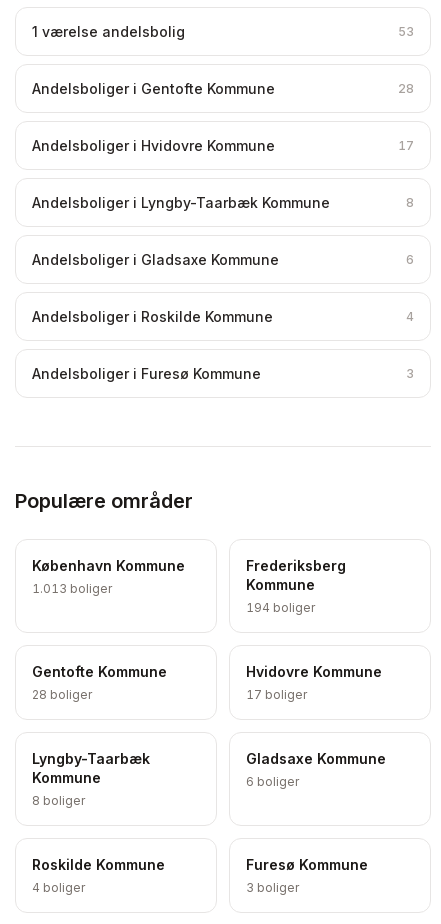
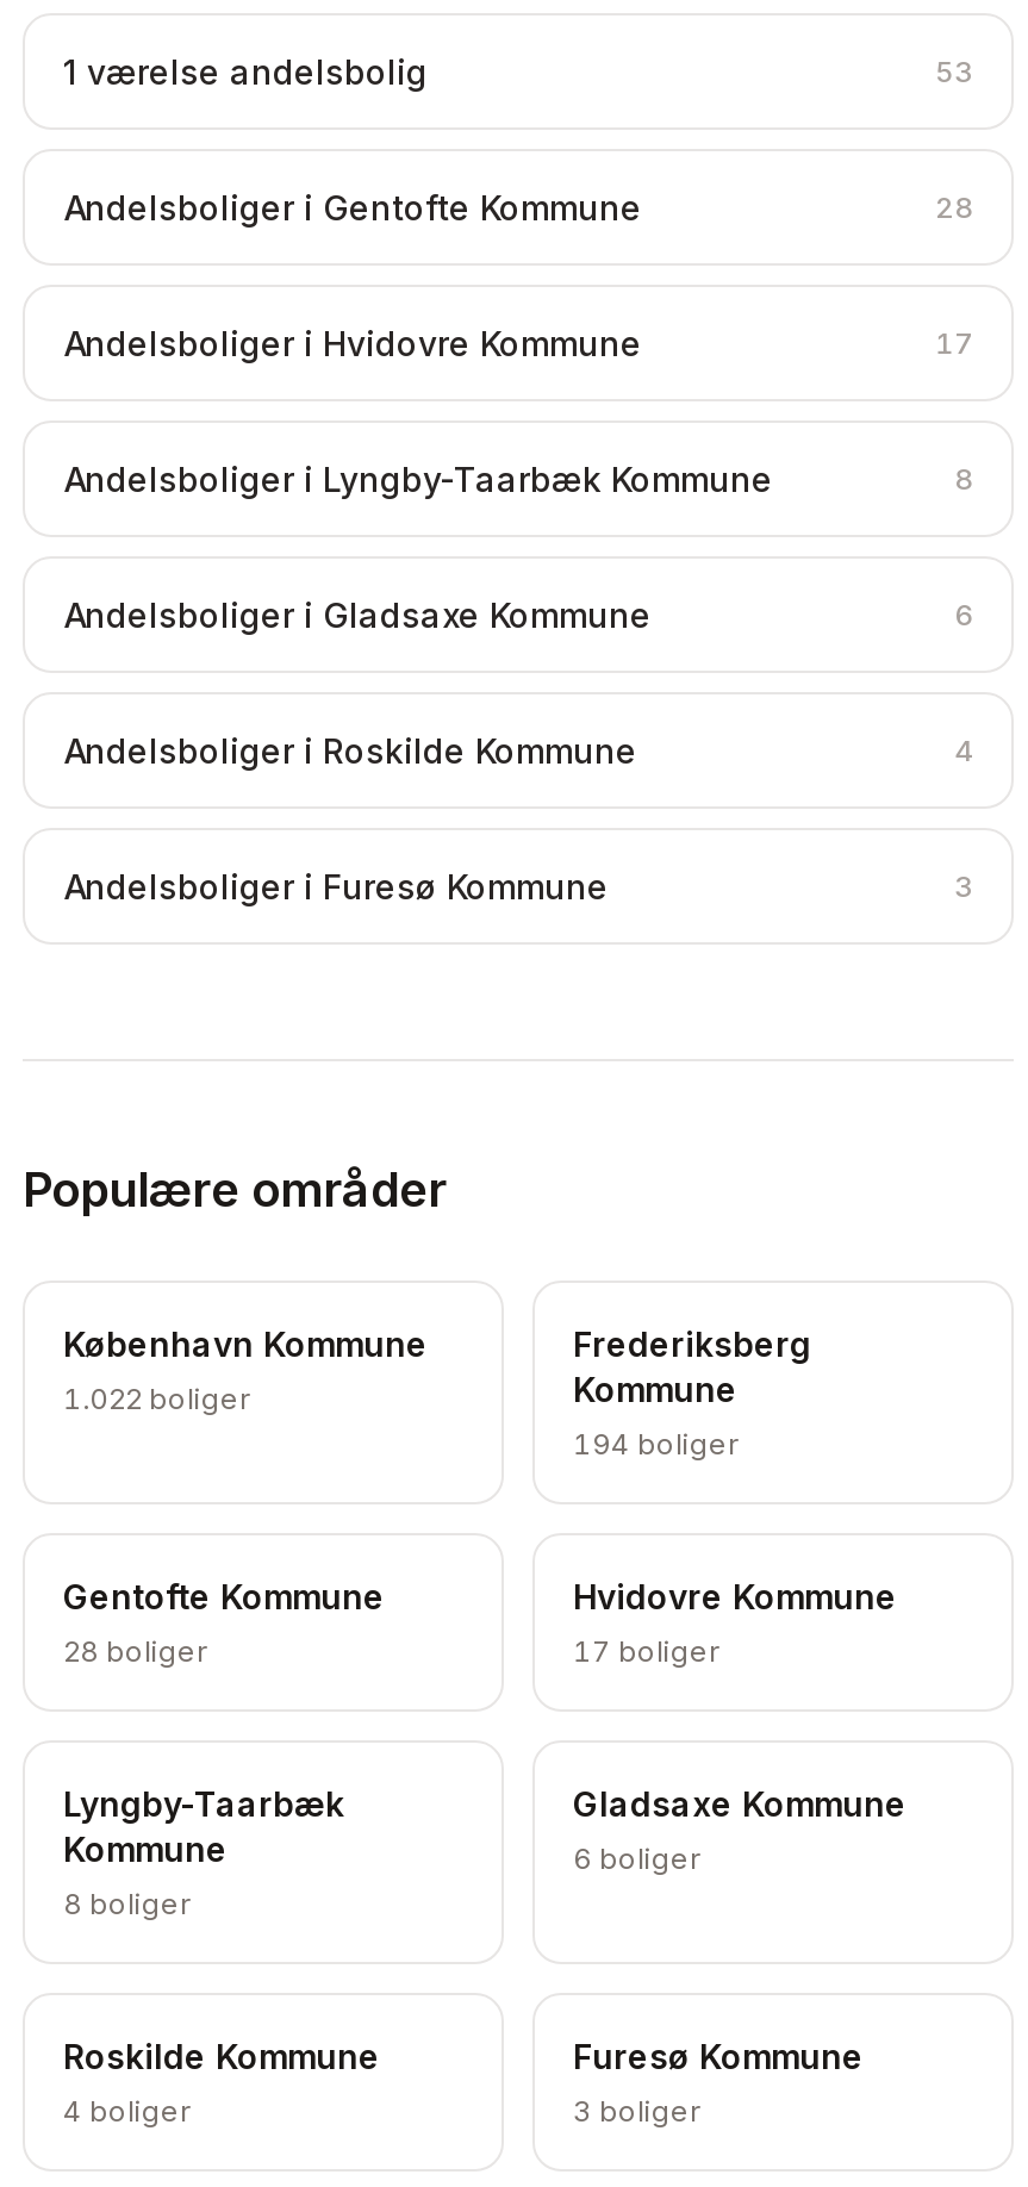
[32,581,112,596] 1.013 boliger -> [63,1381,249,1416] 1.022 boliger

